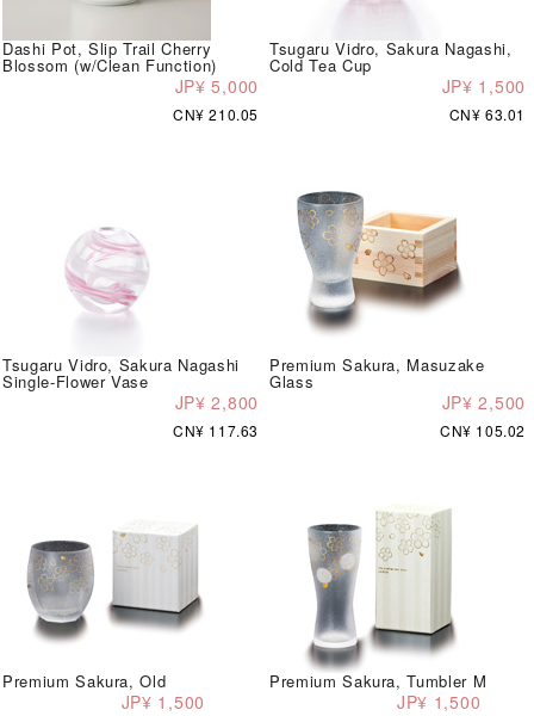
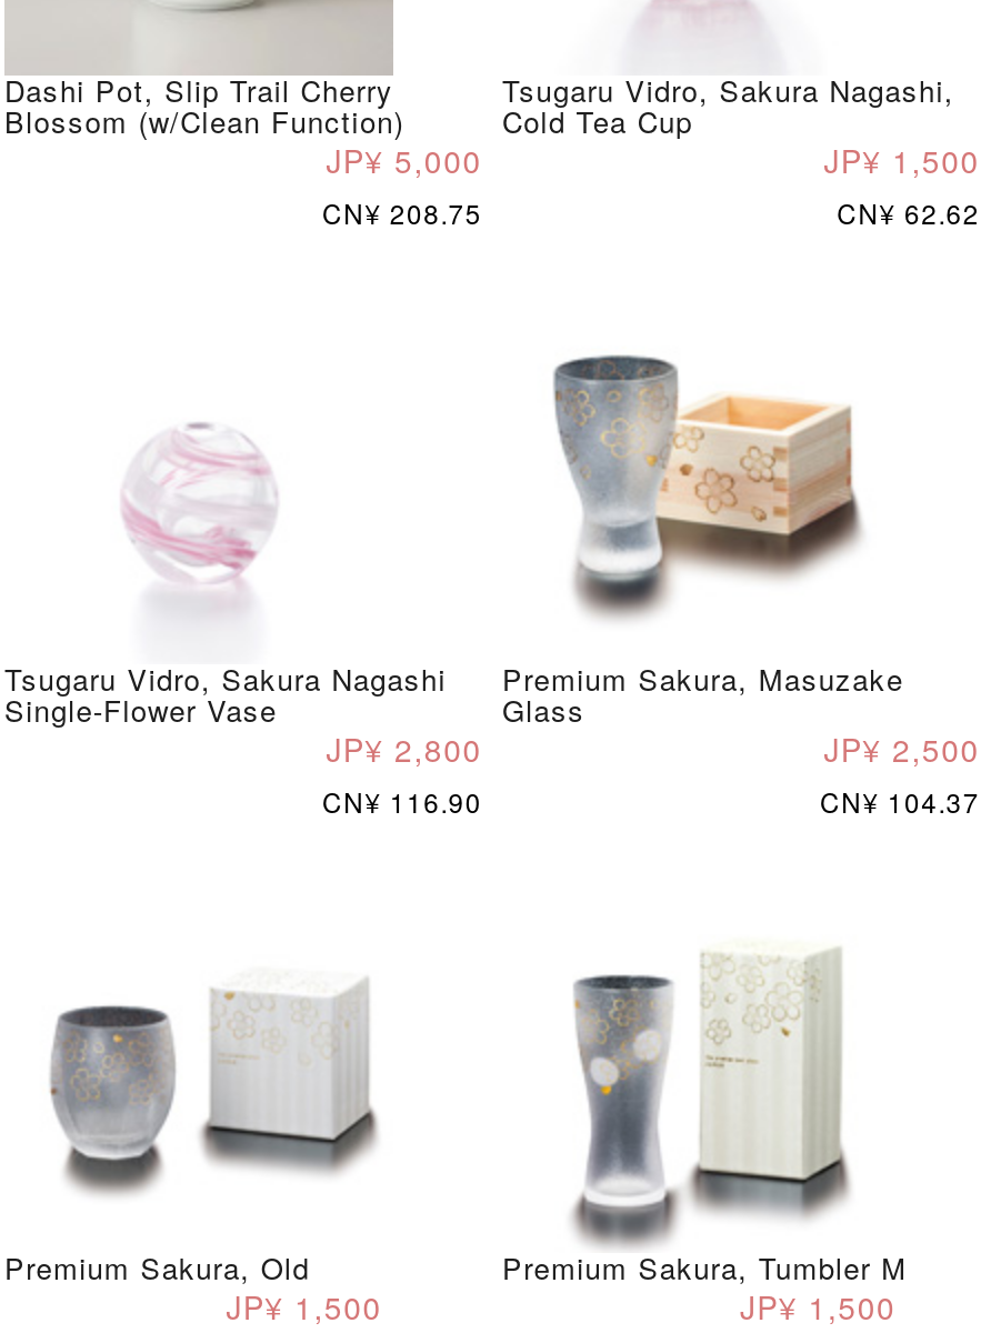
[173,103,259,124] CN¥ 210.05 -> [322,192,482,230] CN¥ 208.75
[449,103,526,124] CN¥ 63.01 -> [837,192,980,230] CN¥ 62.62
[173,419,259,440] CN¥ 117.63 -> [322,781,482,819] CN¥ 116.90
[440,419,526,440] CN¥ 105.02 -> [820,781,980,819] CN¥ 104.37

